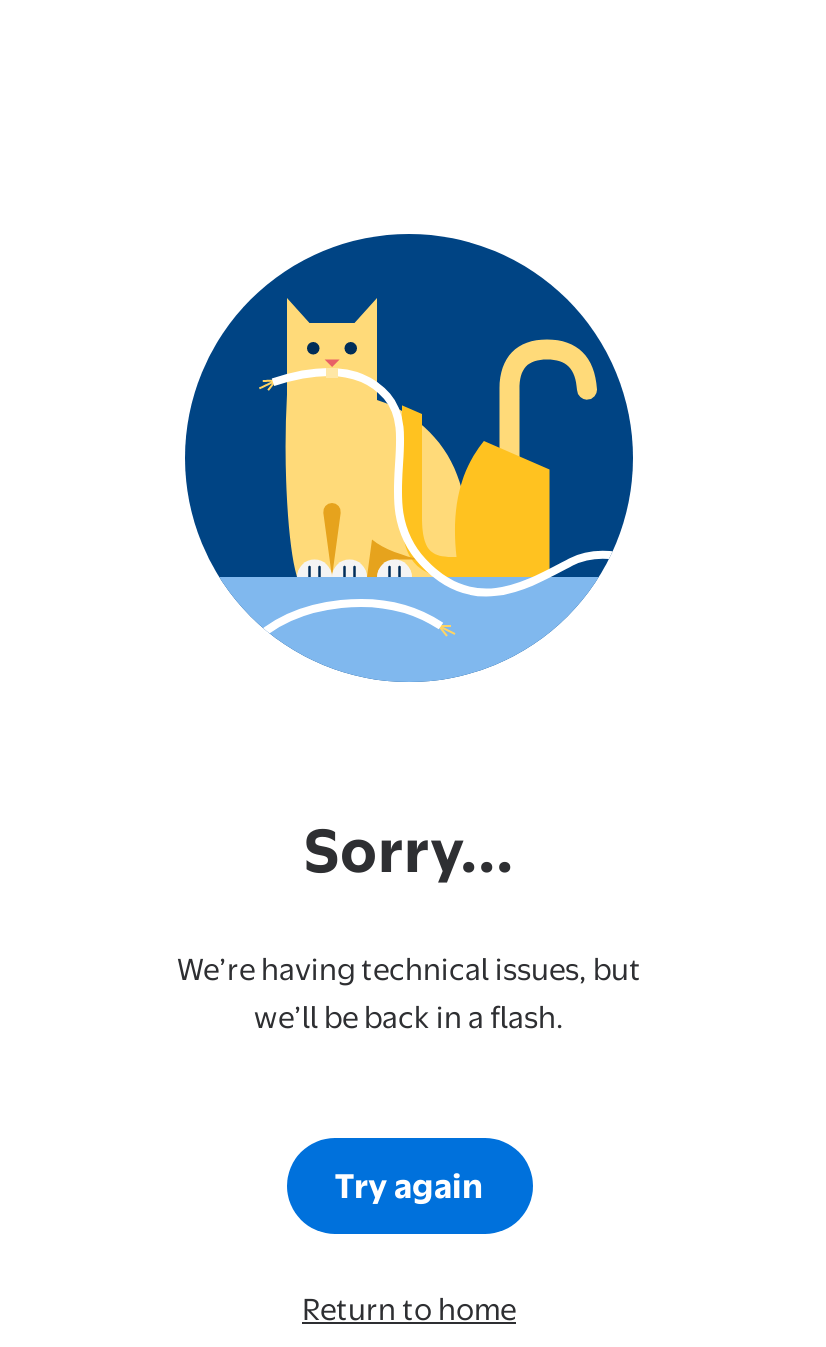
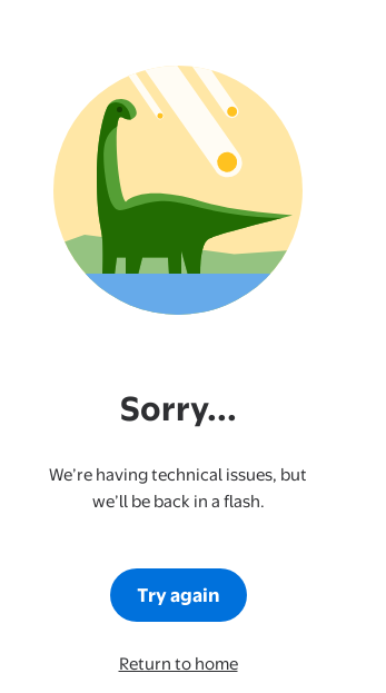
[183,232,635,638] [image] -> [53,66,303,289] [image]

